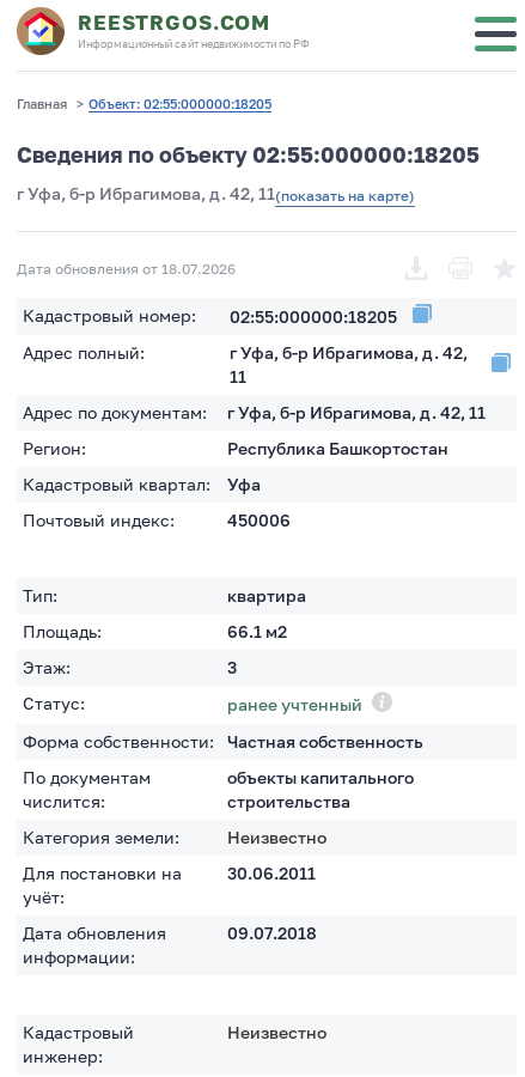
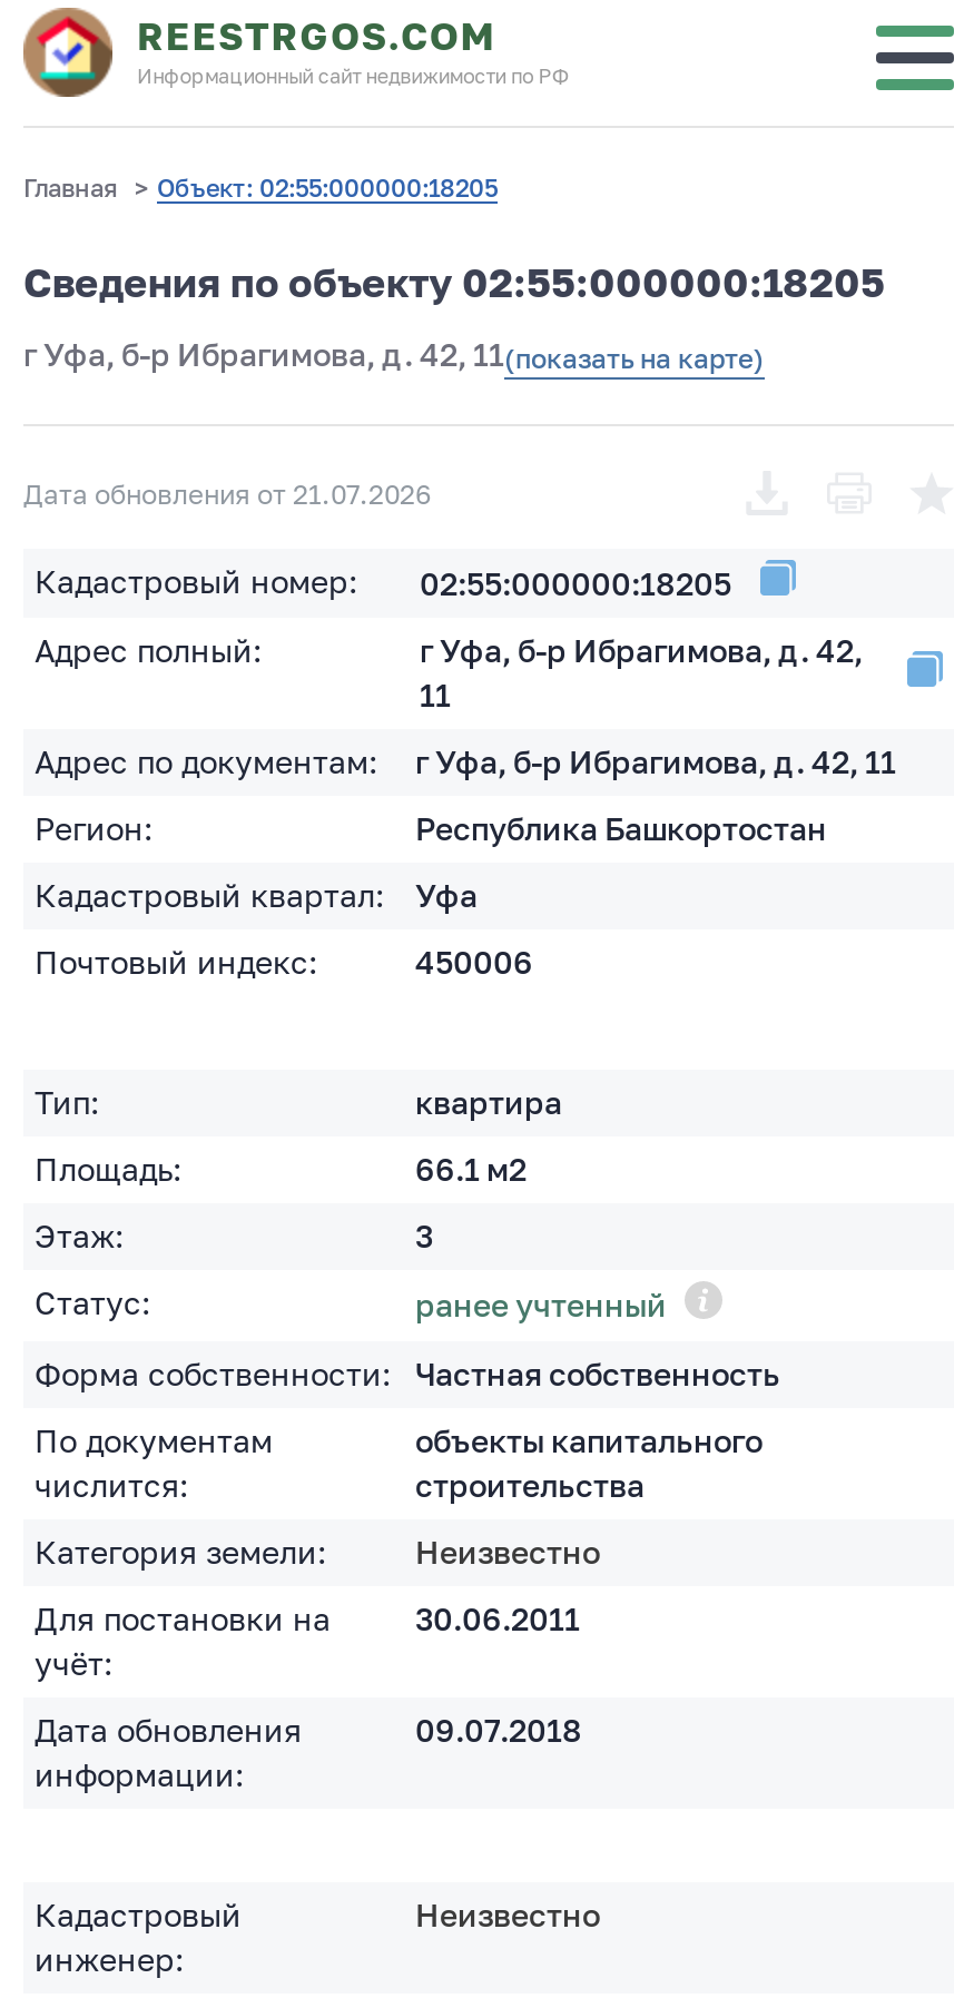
[17,259,236,277] Дата обновления от 18.07.2026 -> [23,476,431,510] Дата обновления от 21.07.2026

